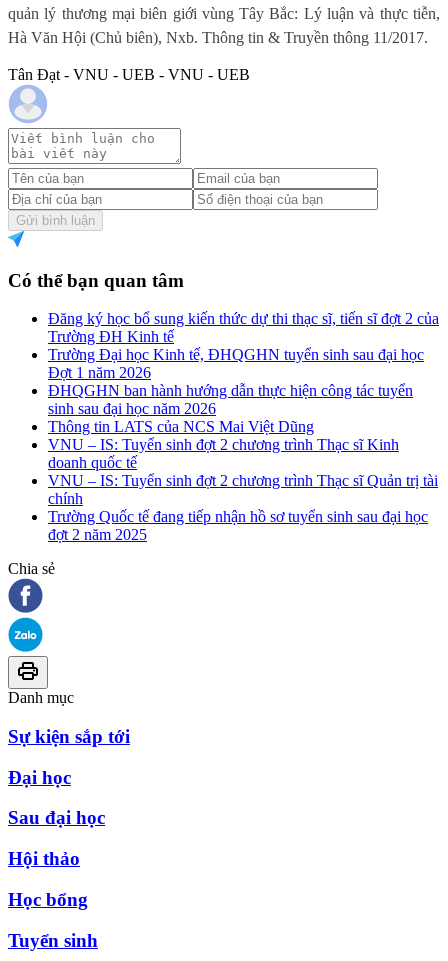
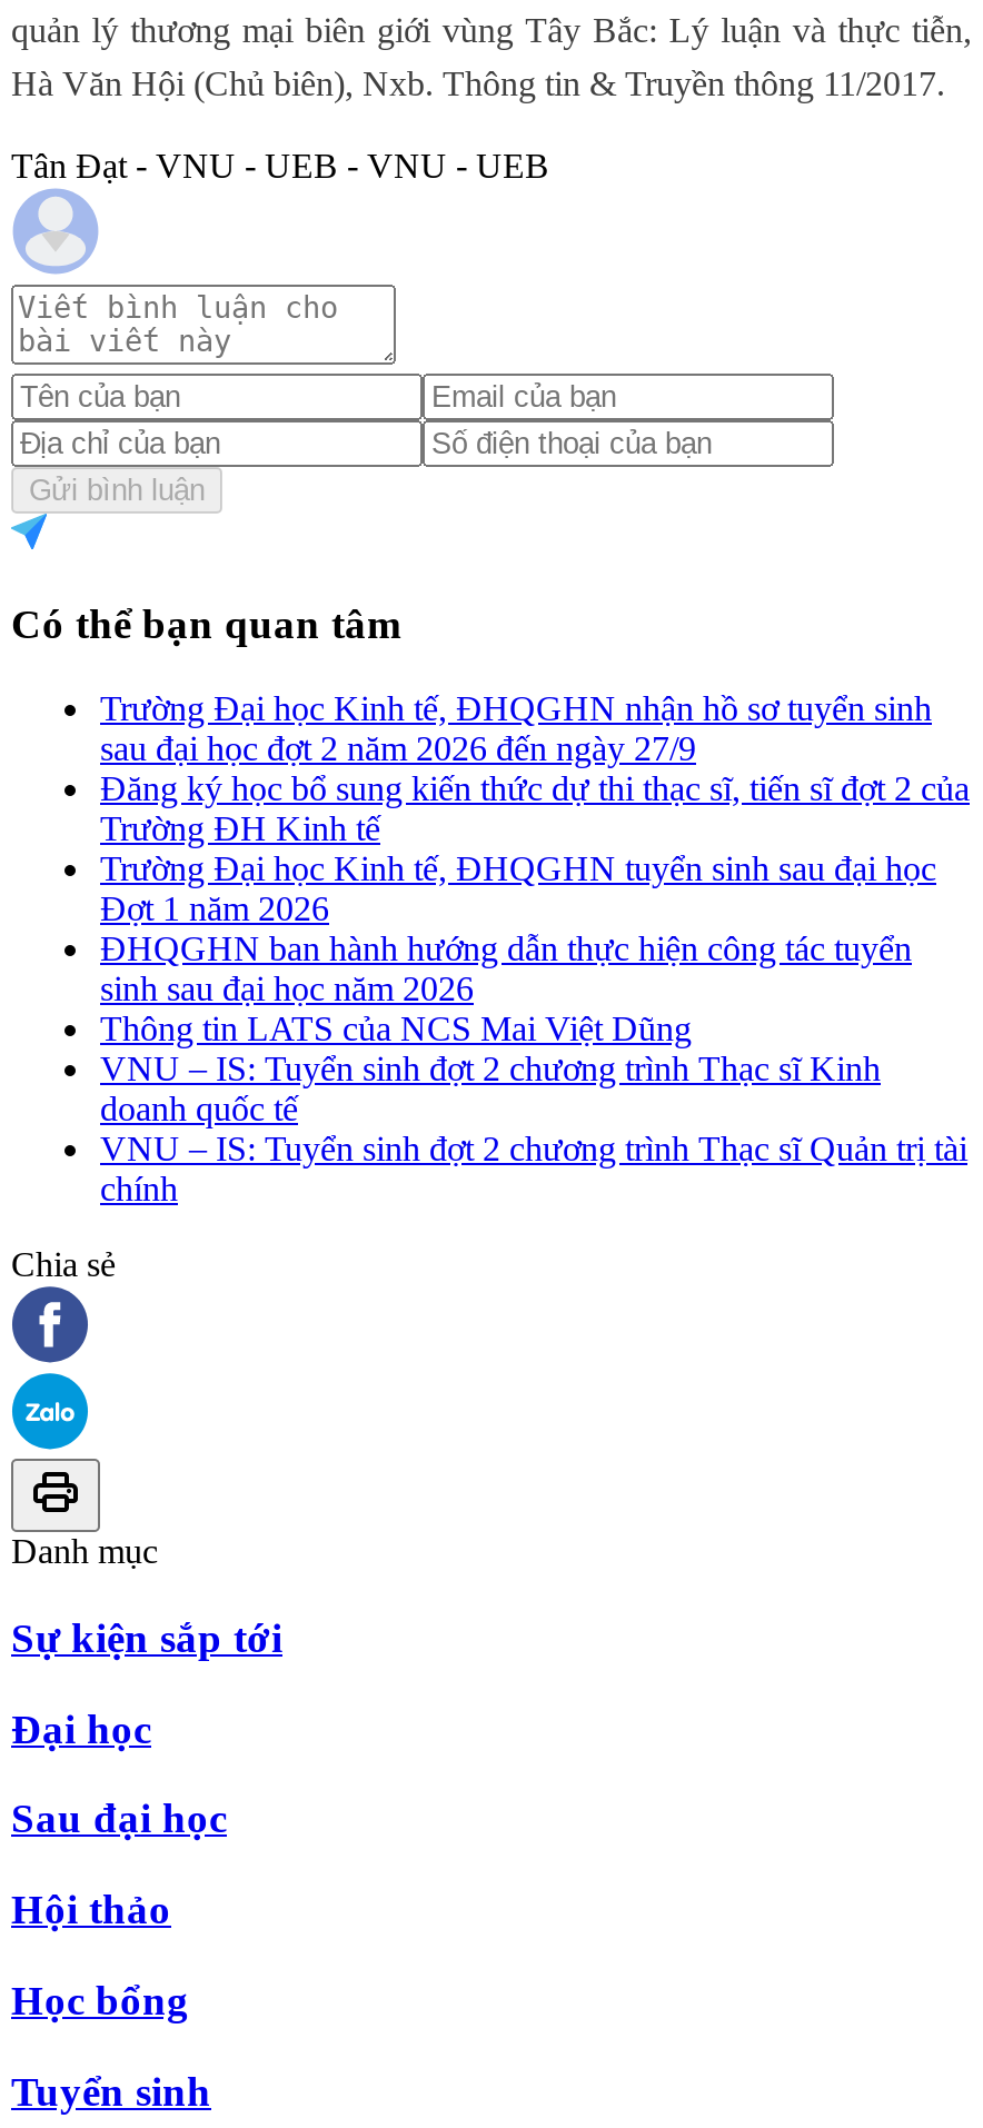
none -> [100,690,932,768] Trường Đại học Kinh tế, ĐHQGHN nhận hồ sơ tuyển sinh | sau đại học đợt 2 năm 2026 đến ngày 27/9
moved [48,310,439,507] -> [100,770,970,1208]: Đăng ký học bổ sung kiến thức dự thi thạc sĩ, tiến sĩ đợt 2 của | Trường ĐH Kinh tế | Trường Đại học Kinh tế, ĐHQGHN tuyển sinh sau đại học | ... | VNU – IS: Tuyển sinh đợt 2 chương trình Thạc sĩ Quản trị tài | chính
[48,508,428,543] Trường Quốc tế đang tiếp nhận hồ sơ tuyển sinh sau đại học | đợt 2 năm 2025 -> none

